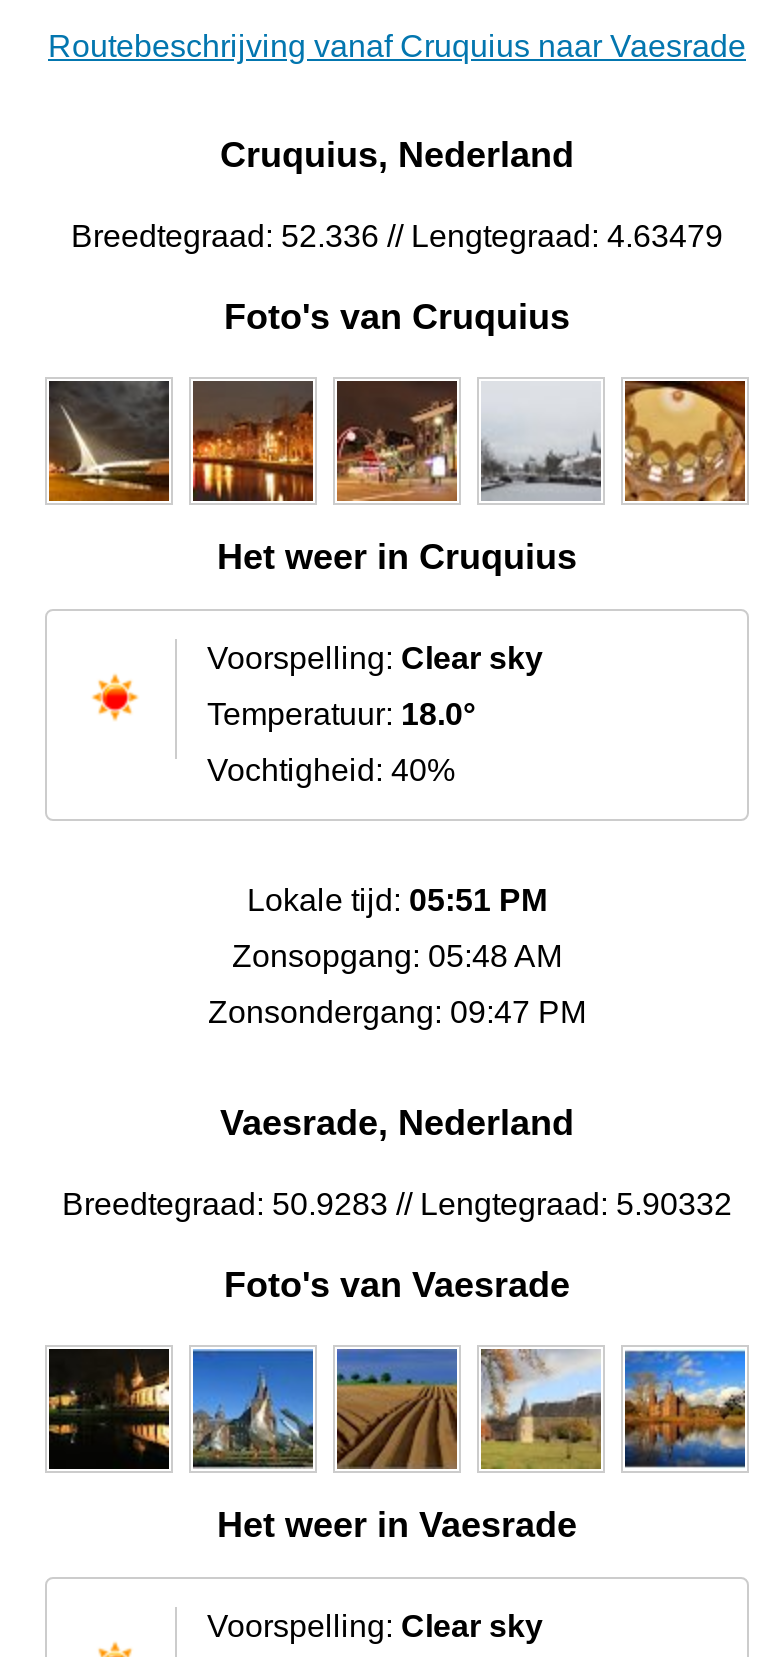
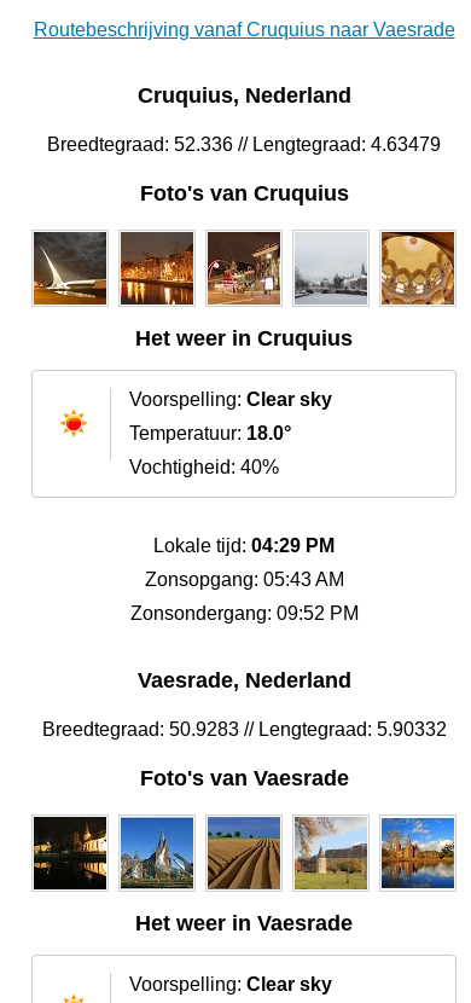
[247,884,547,918] Lokale tijd: 05:51 PM -> [153,536,335,556] Lokale tijd: 04:29 PM
[232,940,562,974] Zonsopgang: 05:48 AM -> [144,570,344,590] Zonsopgang: 05:43 AM
[208,996,586,1030] Zonsondergang: 09:47 PM -> [130,603,358,624] Zonsondergang: 09:52 PM

